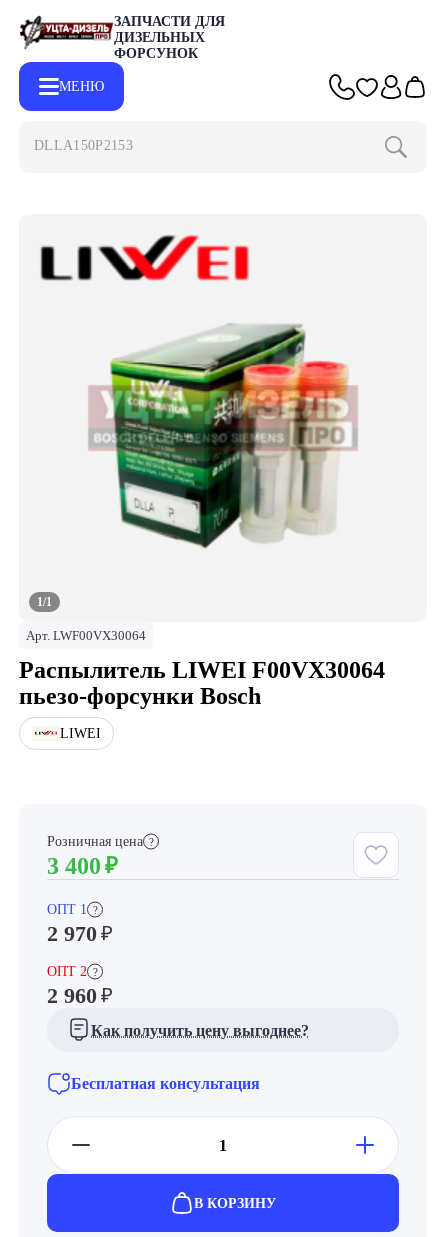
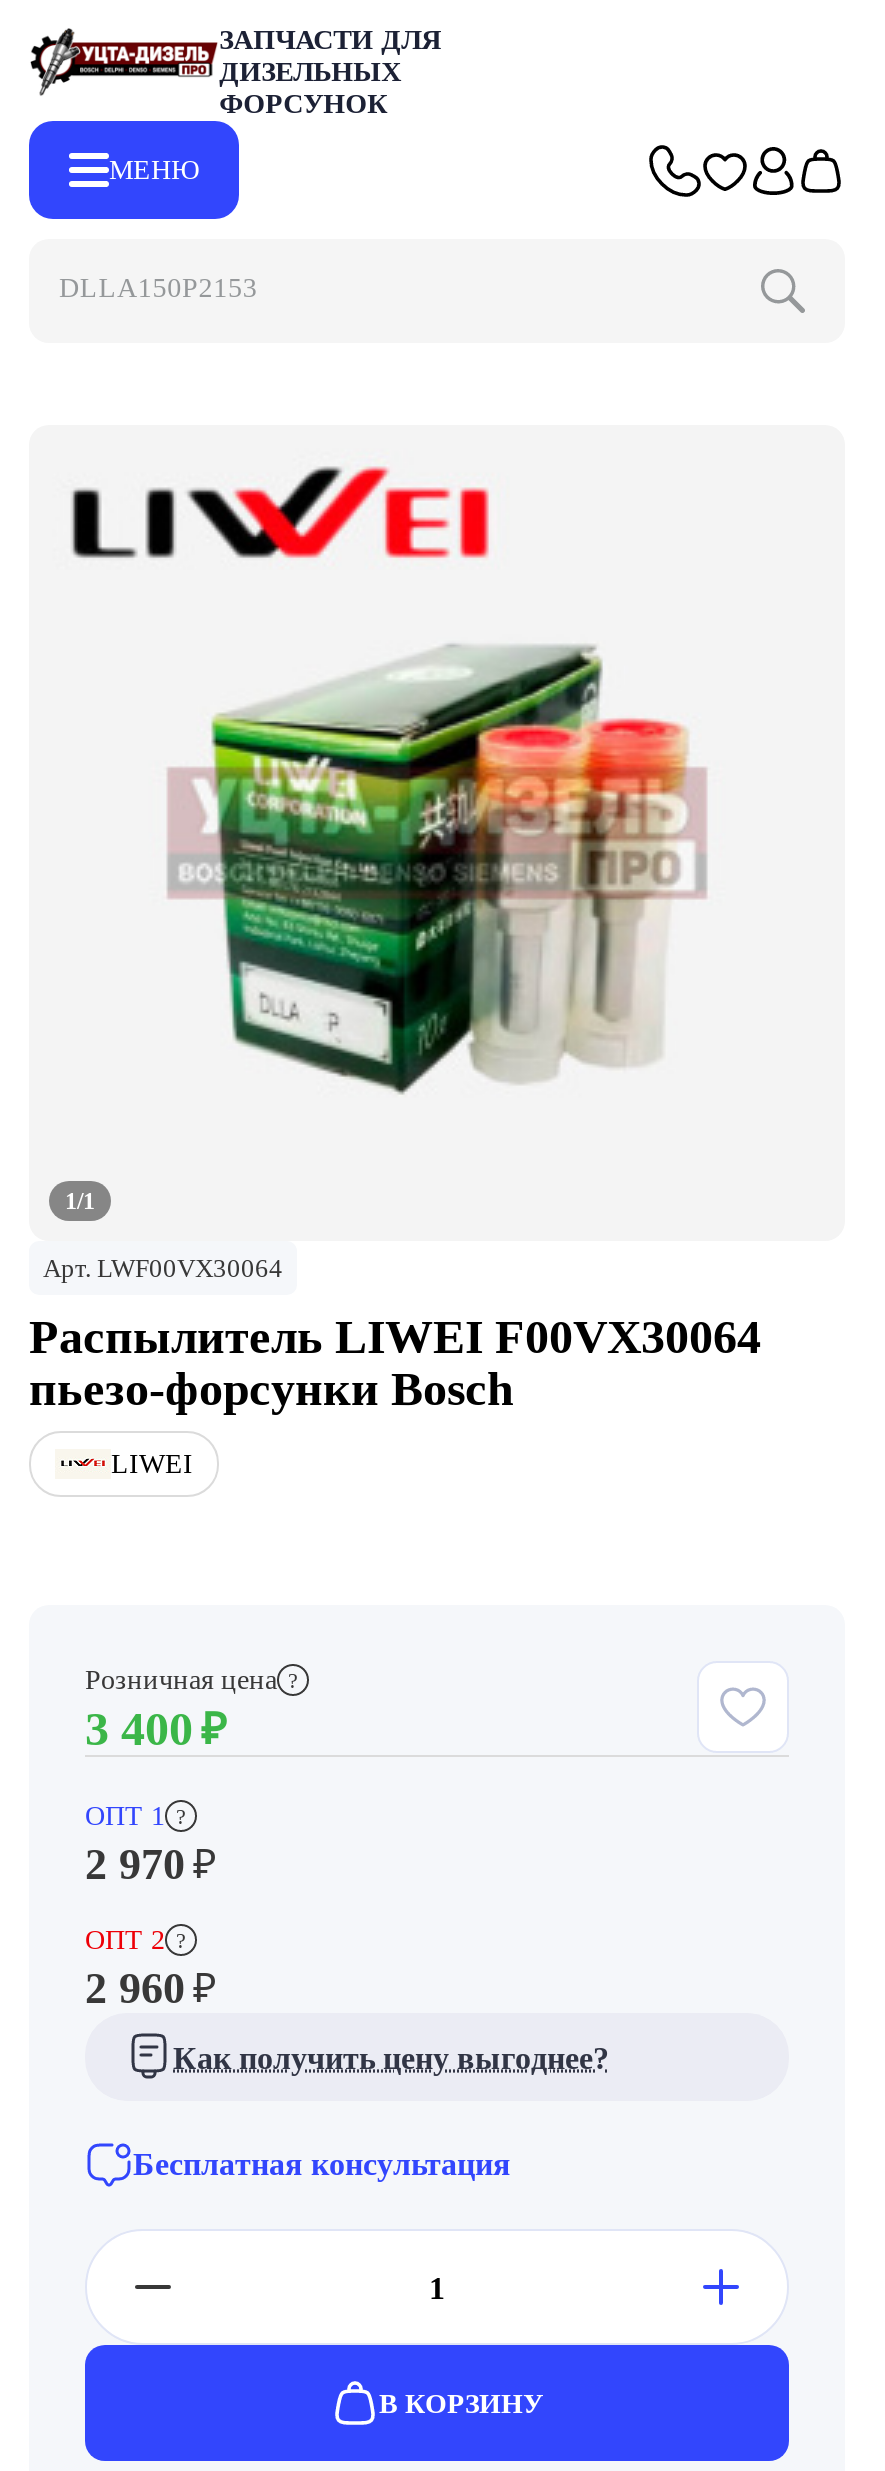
[34,138,133,153] DLLA150P2153 -> [59,273,98,303] DL

